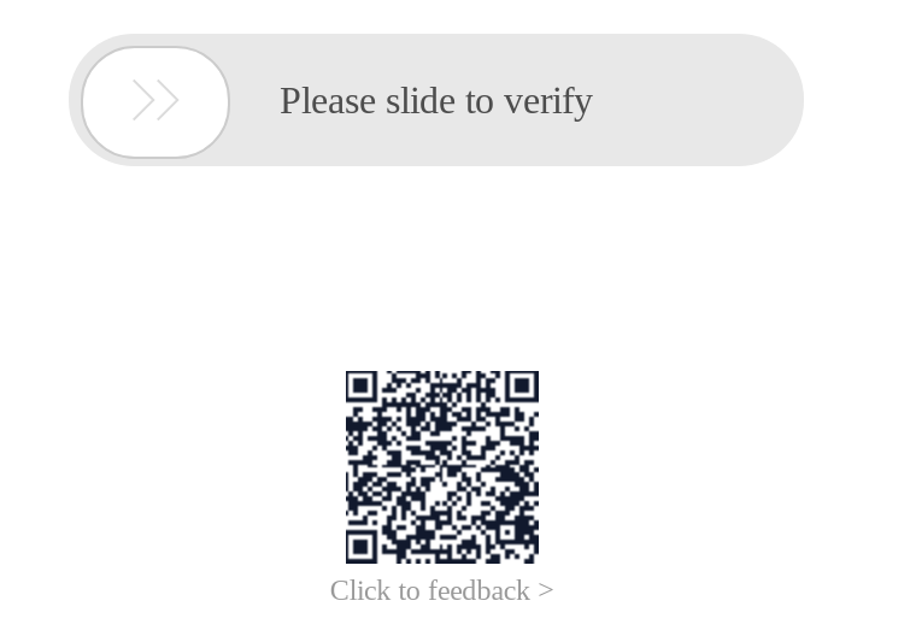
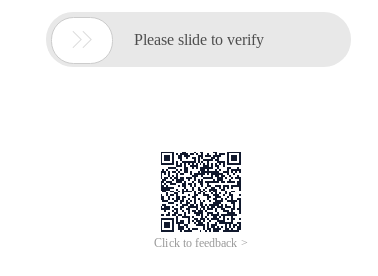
[346,369,541,566] [image] -> [160,152,242,233] [image]

